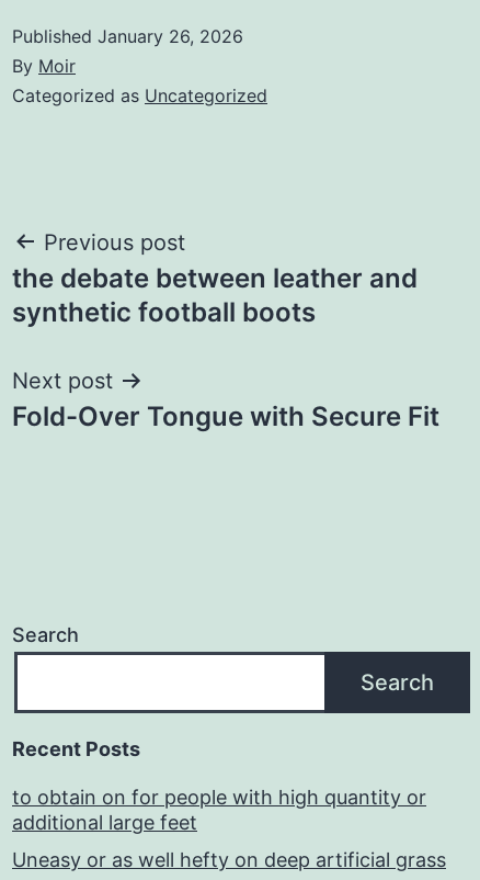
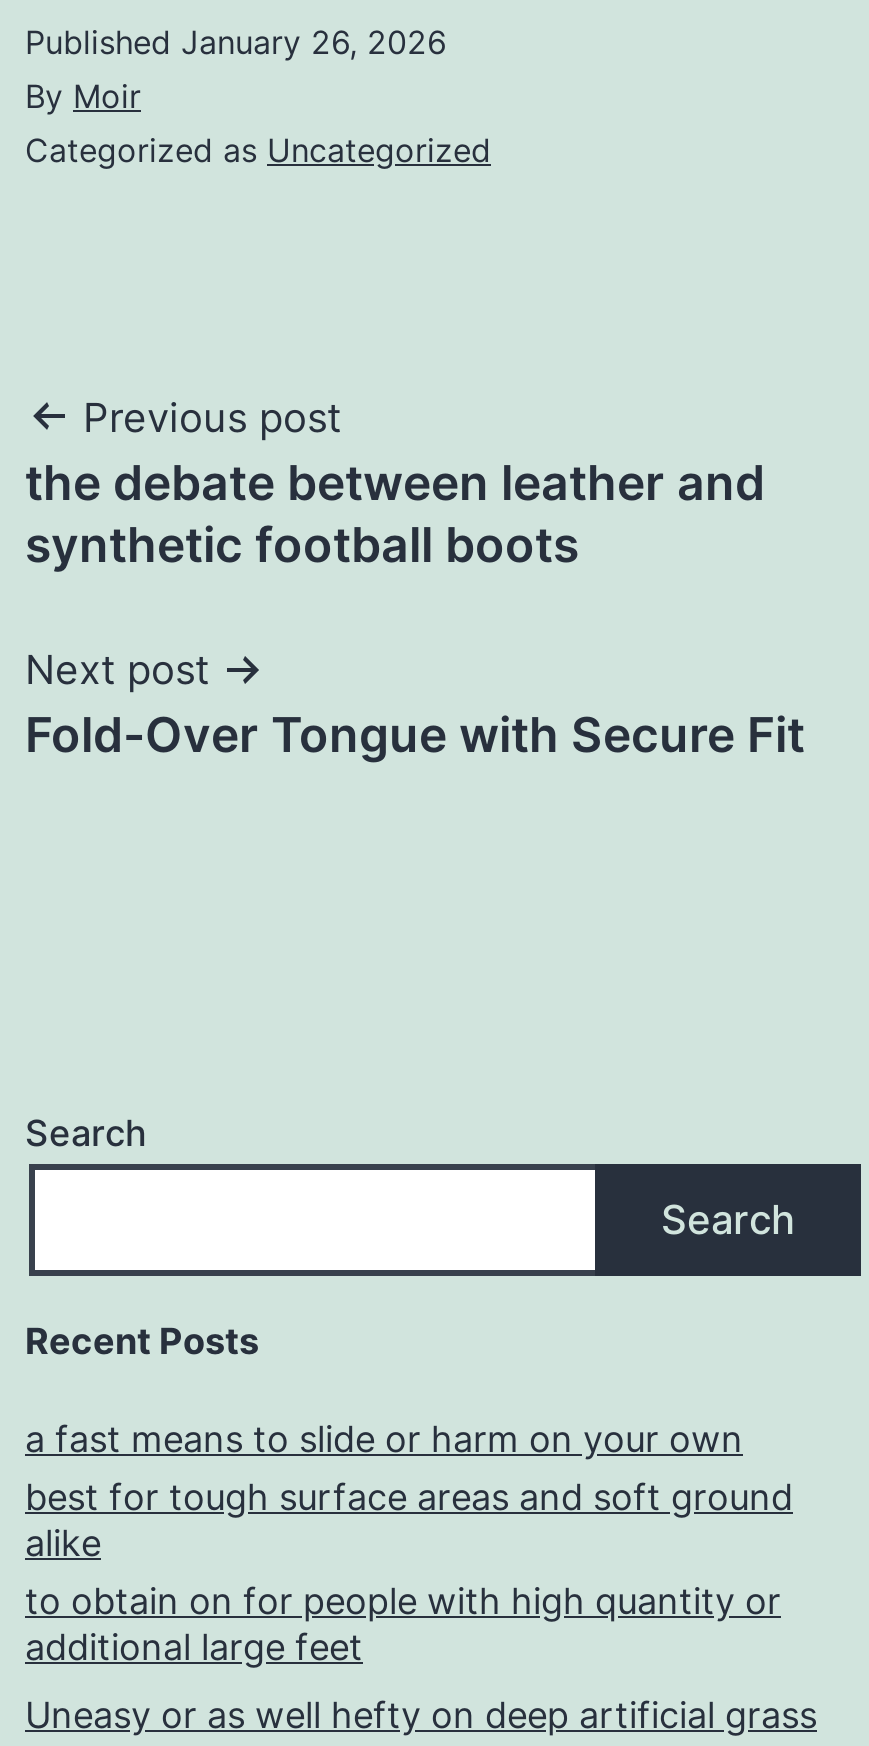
none -> [25,1419,793,1565] a fast means to slide or harm on your own | best for tough surface areas and soft ground | alike

